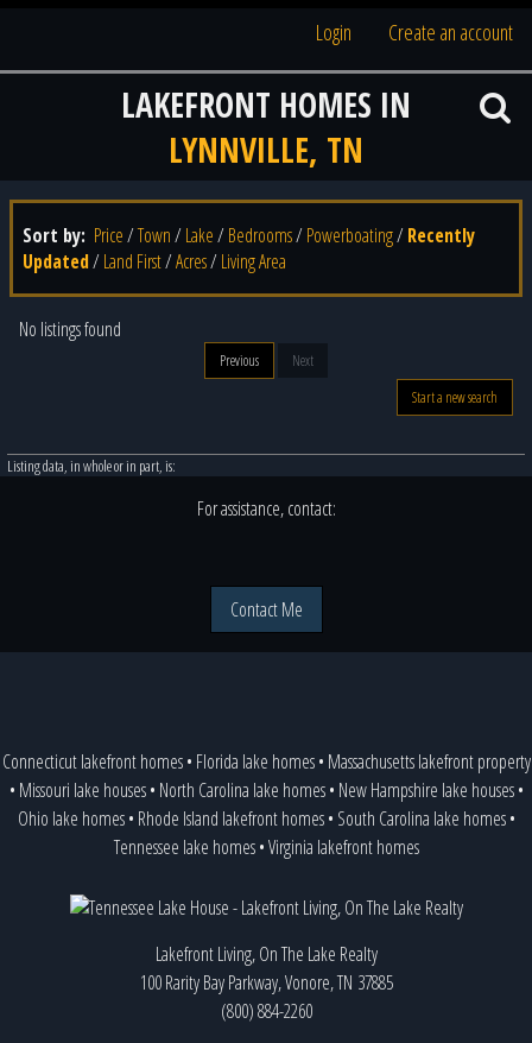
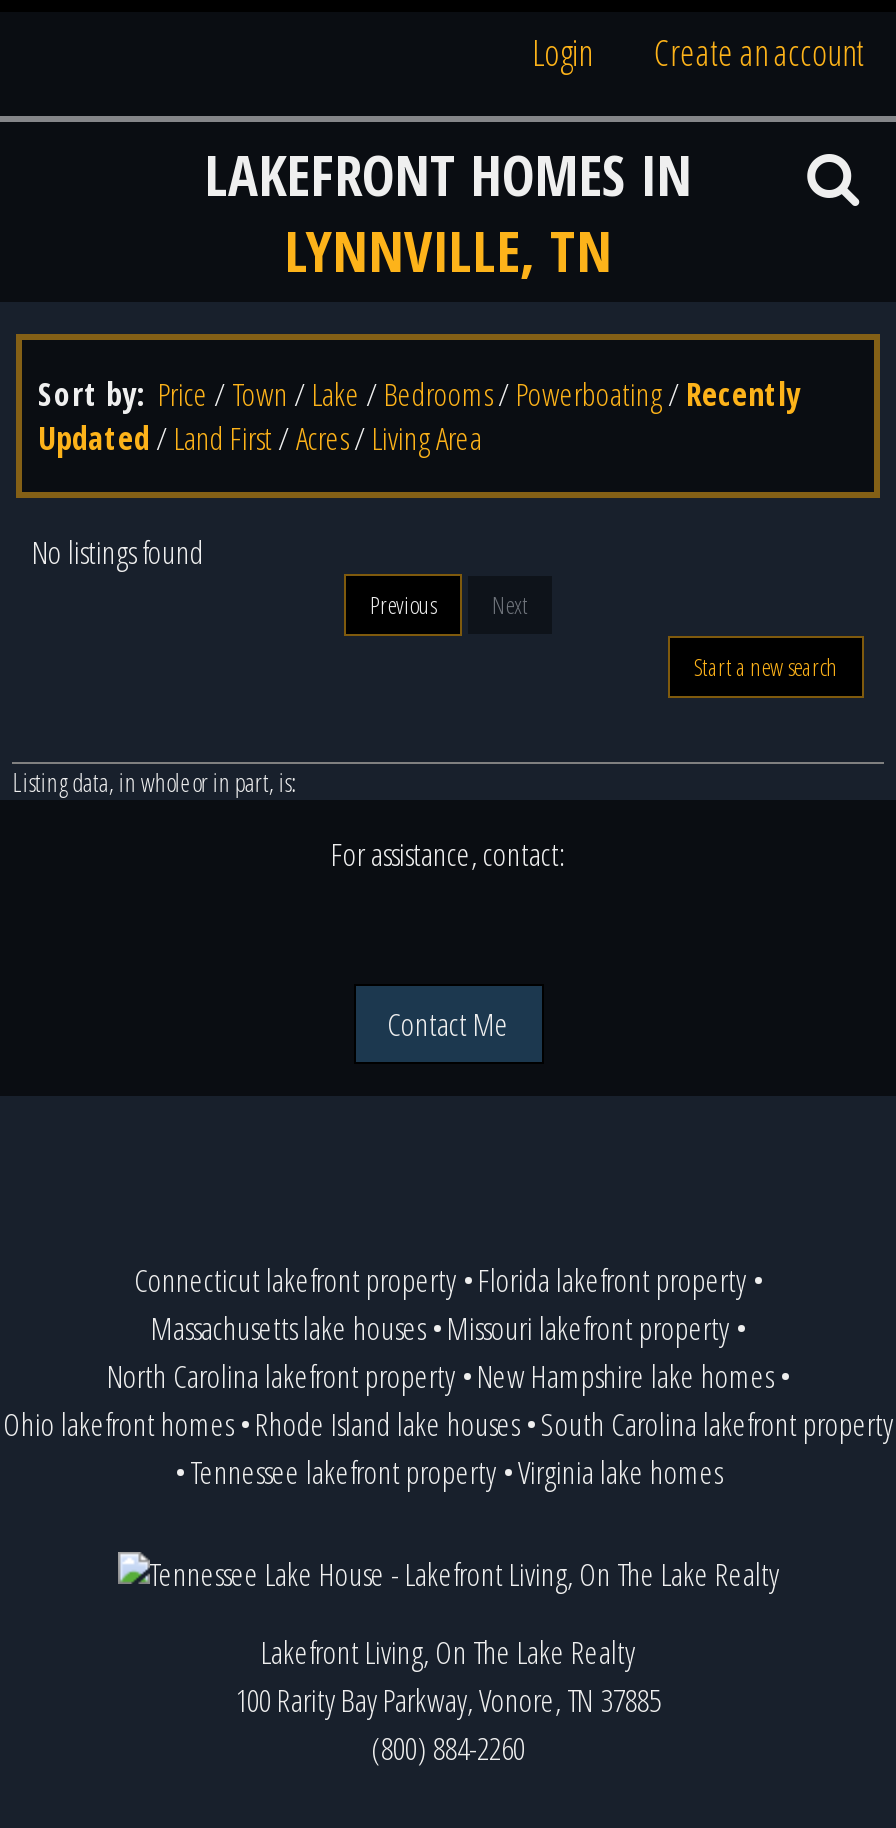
[2,748,530,860] Connecticut lakefront homes • Florida lake homes • Massachusetts lakefront property | • Missouri lake houses • North Carolina lake homes • New Hampshire lake houses • | Ohio lake homes • Rhode Island lakefront homes • South Carolina lake homes • | Tennessee lake homes • Virginia lakefront homes -> [3,1258,893,1494] Connecticut lakefront property • Florida lakefront property • | Massachusetts lake houses • Missouri lakefront property • | North Carolina lakefront property • New Hampshire lake homes • | Ohio lakefront homes • Rhode Island lake houses •South Carolina lakefront property | •Tennessee lakefront property •Virginia lake homes

